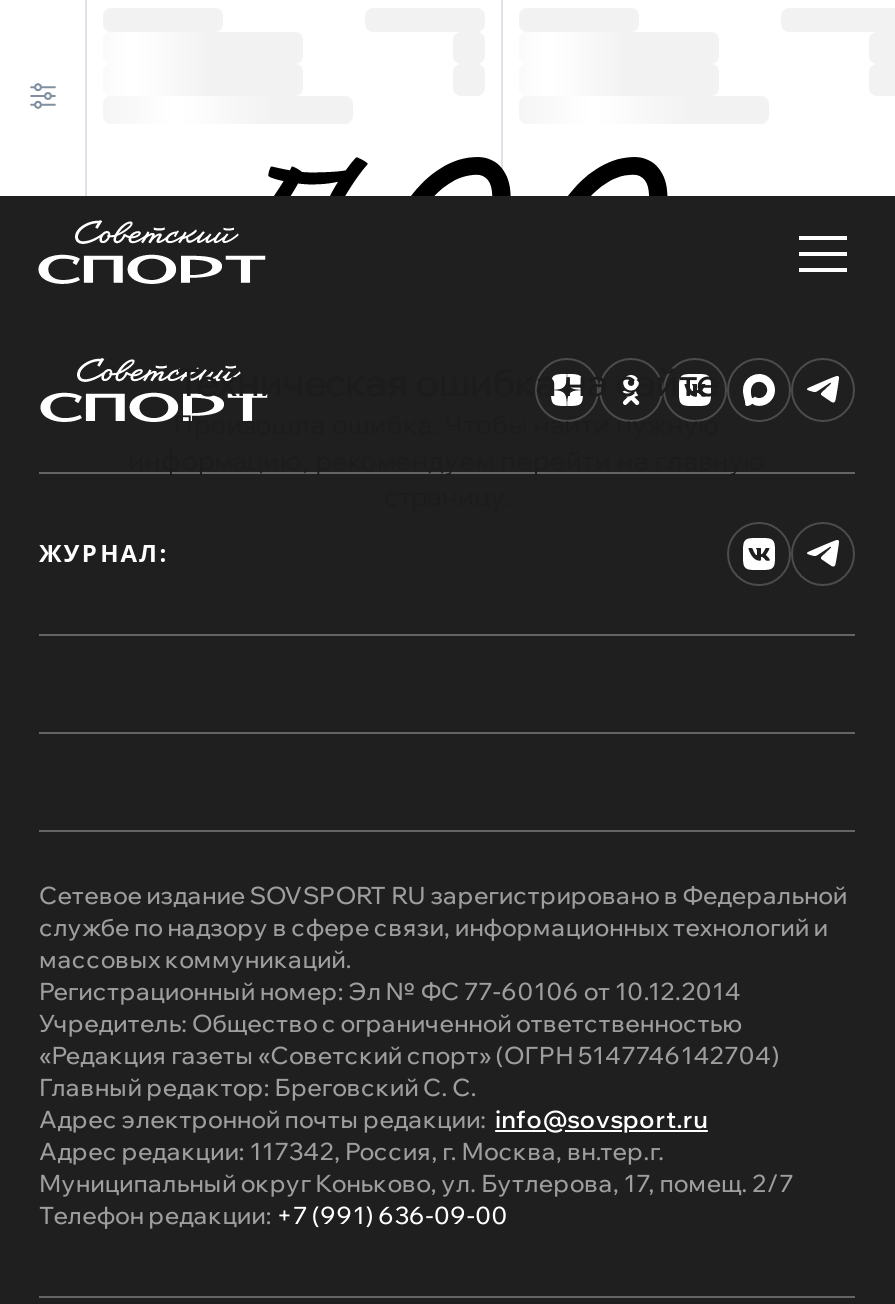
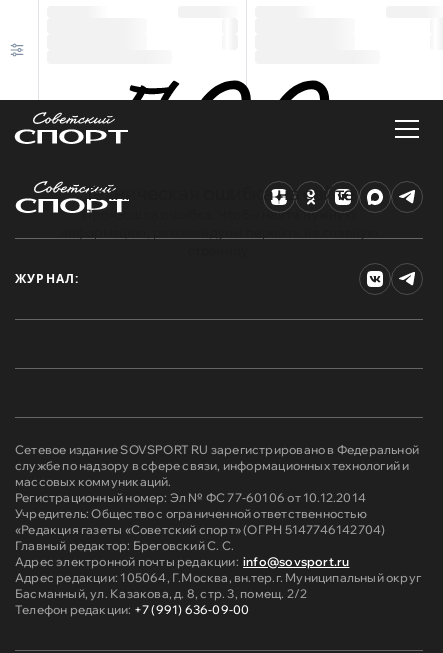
[39,1136,794,1198] Адрес редакции: 117342, Россия, г. Москва, вн.тер.г. | Муниципальный округ Коньково, ул. Бутлерова, 17, помещ. 2/7 -> [15,570,421,601] Адрес редакции: 105064, Г.Москва, вн.тер.г. Муниципальный округ | Басманный, ул. Казакова, д. 8, стр. 3, помещ. 2/2

